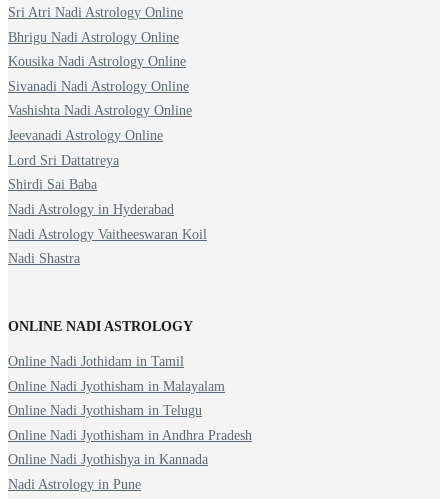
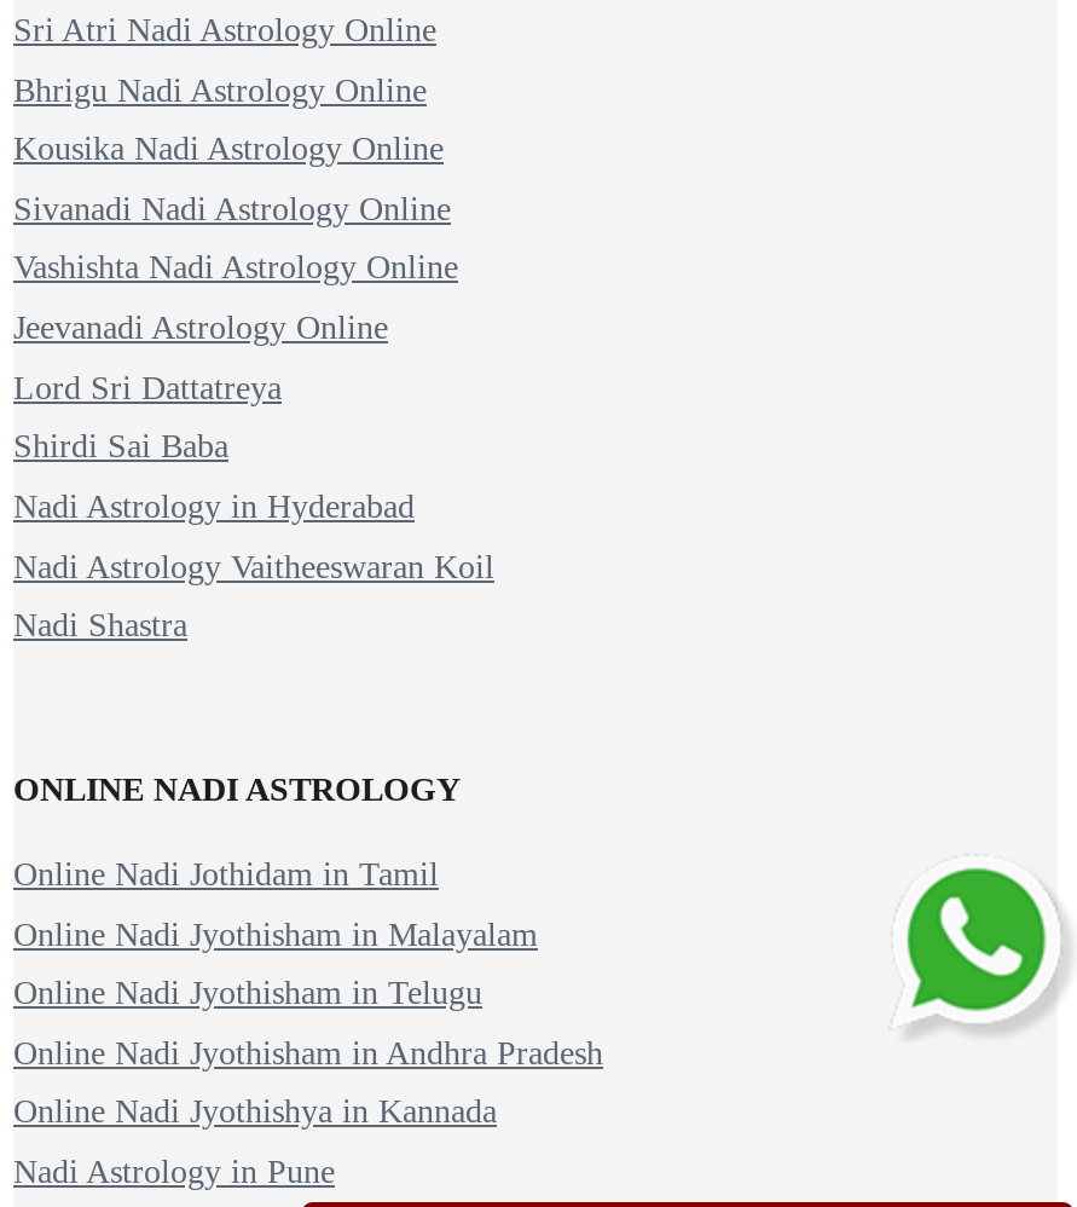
none -> [905,866,1070,1035] [image]

